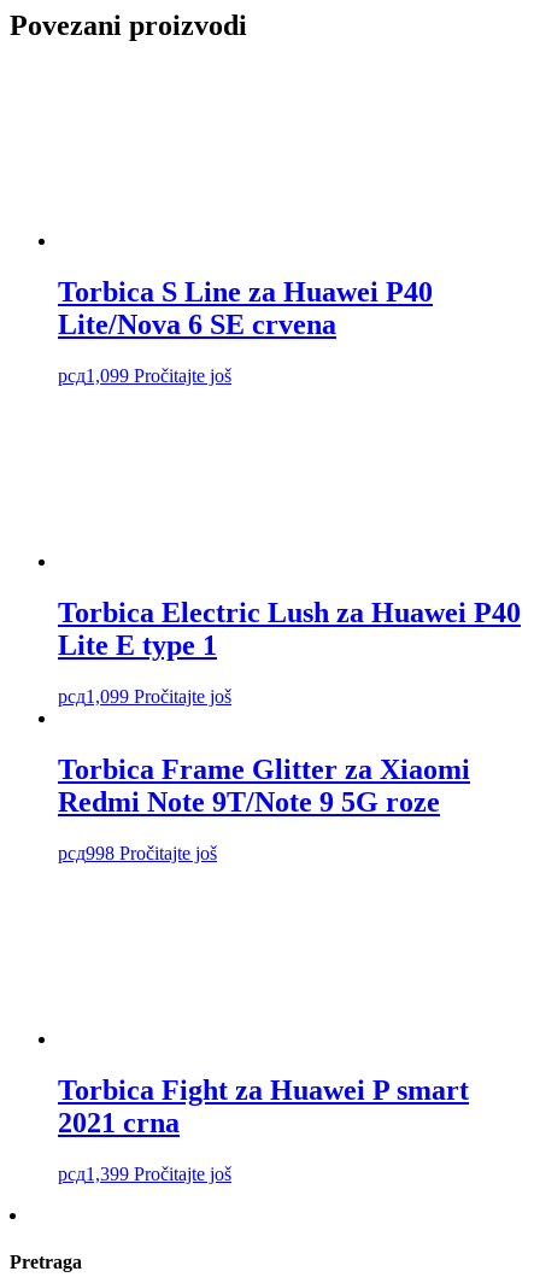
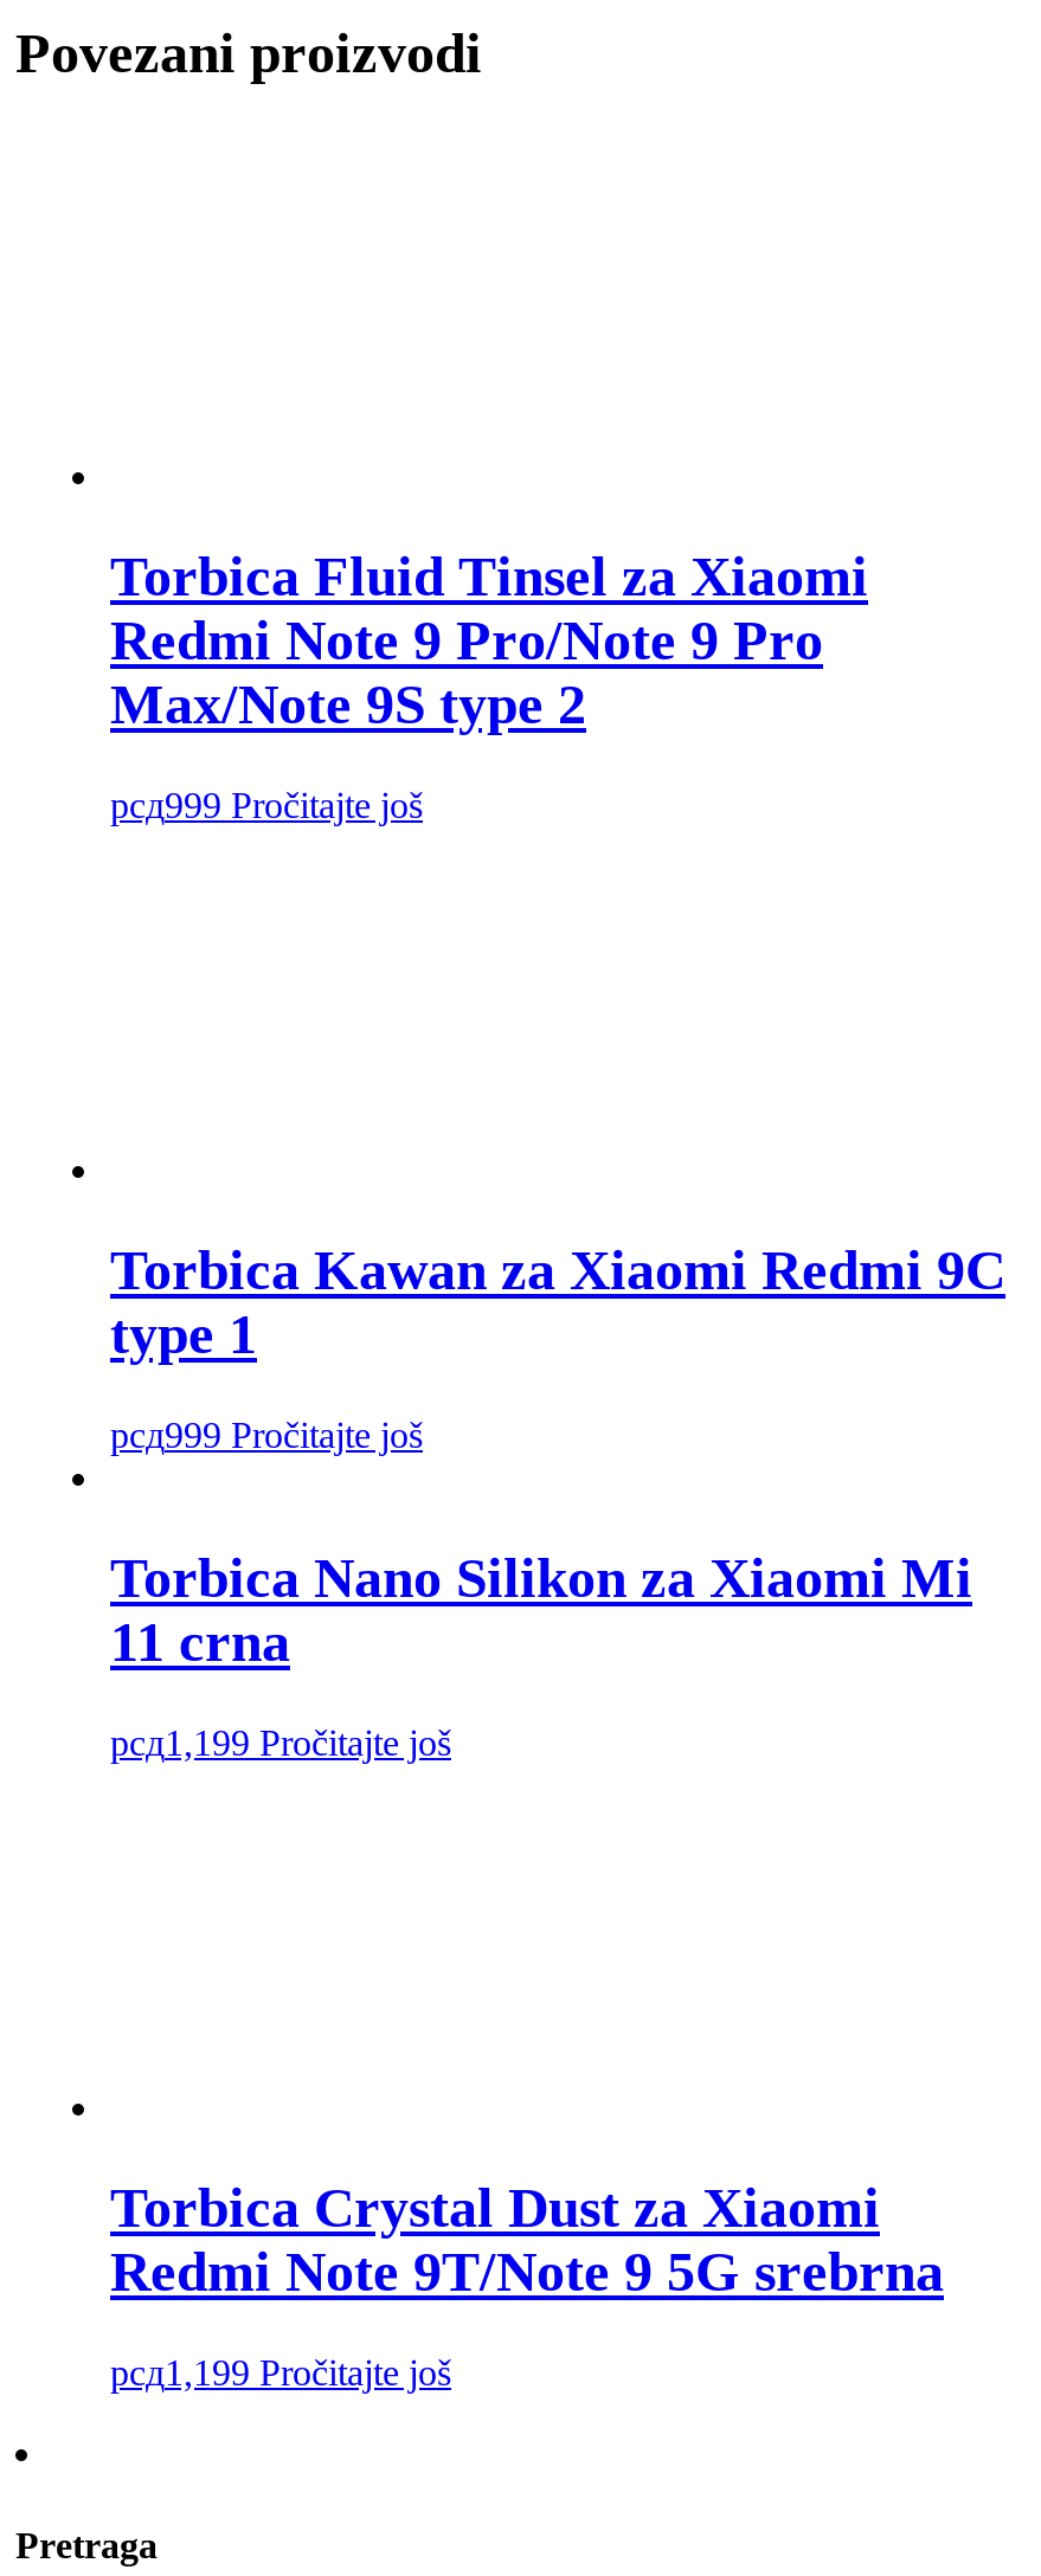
[58,276,433,340] Torbica S Line za Huawei P40 | Lite/Nova 6 SE crvena -> [110,546,868,736] Torbica Fluid Tinsel za Xiaomi | Redmi Note 9 Pro/Note 9 Pro | Max/Note 9S type 2
[58,366,231,386] рсд1,099 Pročitajte još -> [110,785,423,826] рсд999 Pročitajte još
[58,597,521,661] Torbica Electric Lush za Huawei P40 | Lite E type 1 -> [110,1240,1005,1365] Torbica Kawan za Xiaomi Redmi 9C | type 1
[58,686,231,707] рсд1,099 Pročitajte još -> [110,1415,423,1455] рсд999 Pročitajte još
[58,754,470,817] Torbica Frame Glitter za Xiaomi | Redmi Note 9T/Note 9 5G roze -> [110,1547,972,1673] Torbica Nano Silikon za Xiaomi Mi | 11 crna
[58,843,217,863] рсд998 Pročitajte još -> [110,1722,451,1762] рсд1,199 Pročitajte još
[58,1074,469,1138] Torbica Fight za Huawei P smart | 2021 crna -> [110,2176,944,2302] Torbica Crystal Dust za Xiaomi | Redmi Note 9T/Note 9 5G srebrna
[58,1163,231,1184] рсд1,399 Pročitajte još -> [110,2351,451,2392] рсд1,199 Pročitajte još

